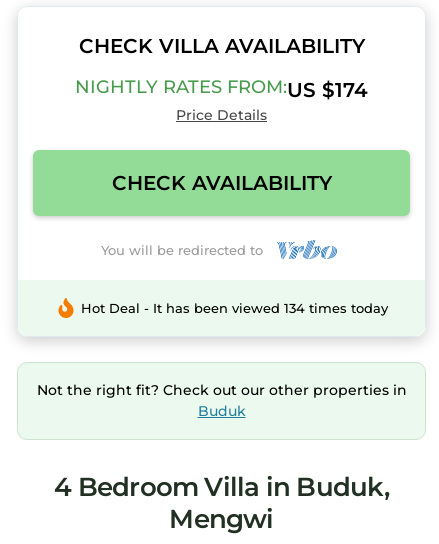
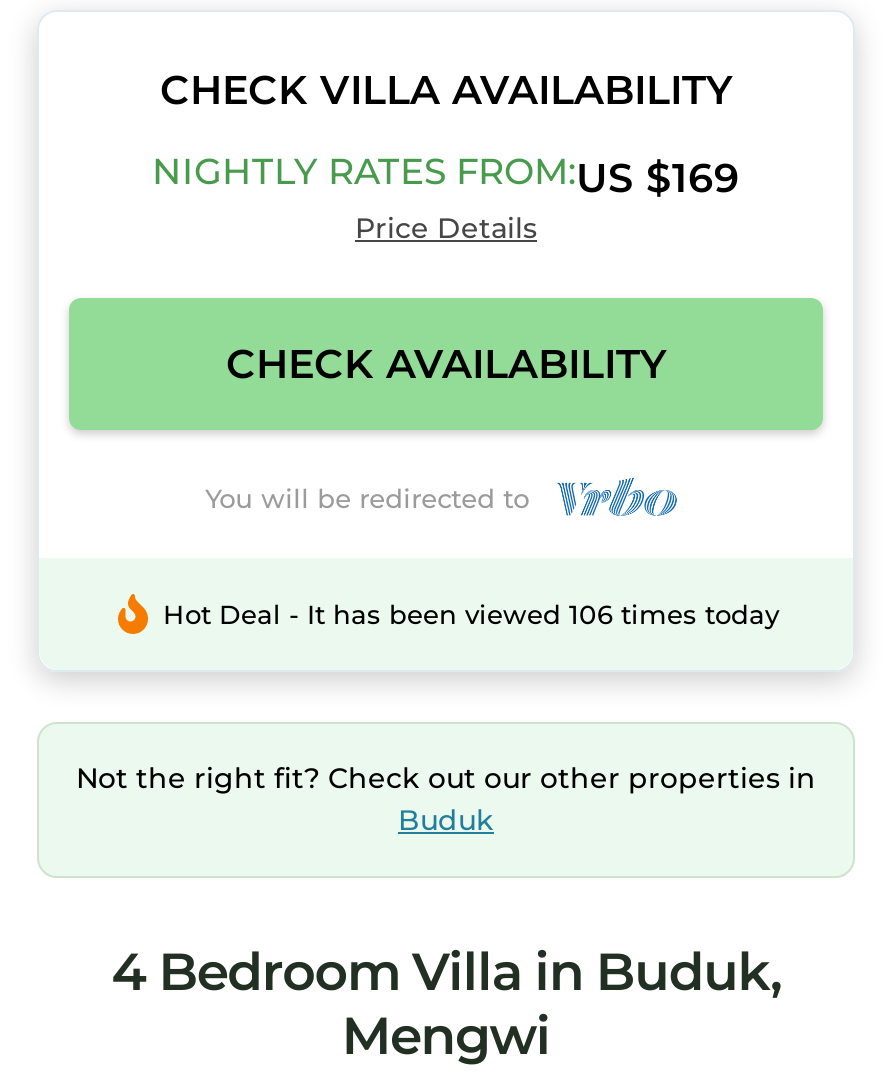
[75,76,368,102] NIGHTLY RATES FROM:US $174 -> [152,150,740,202] NIGHTLY RATES FROM:US $169
[80,300,387,316] Hot Deal - It has been viewed 134 times today -> [163,599,779,631] Hot Deal - It has been viewed 106 times today

